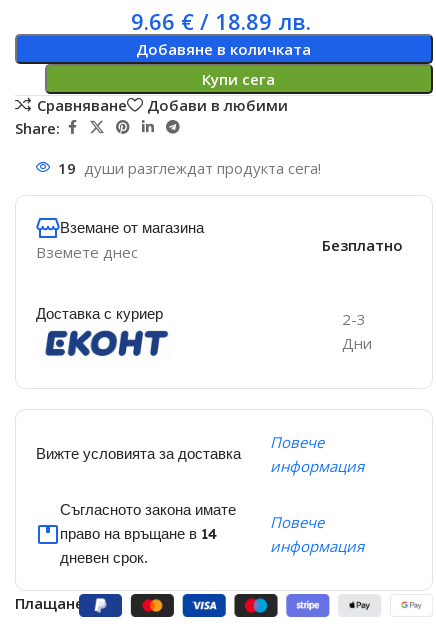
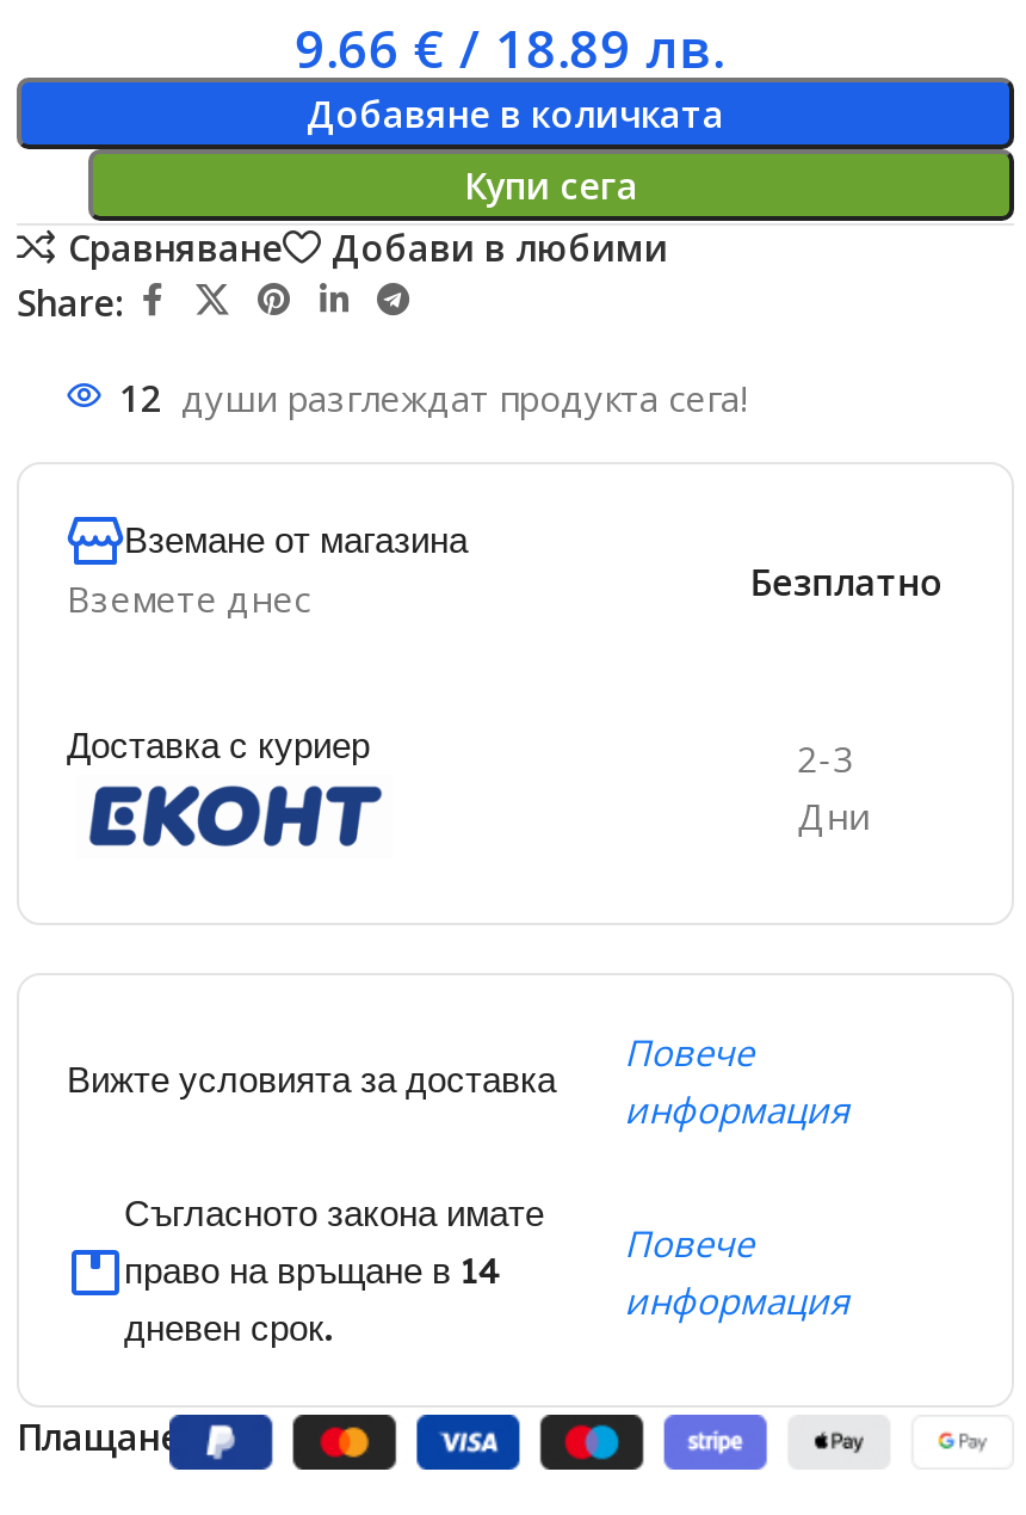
[58,158,321,178] 19 души разглеждат продукта сега! -> [119,375,747,423] 12 души разглеждат продукта сега!

